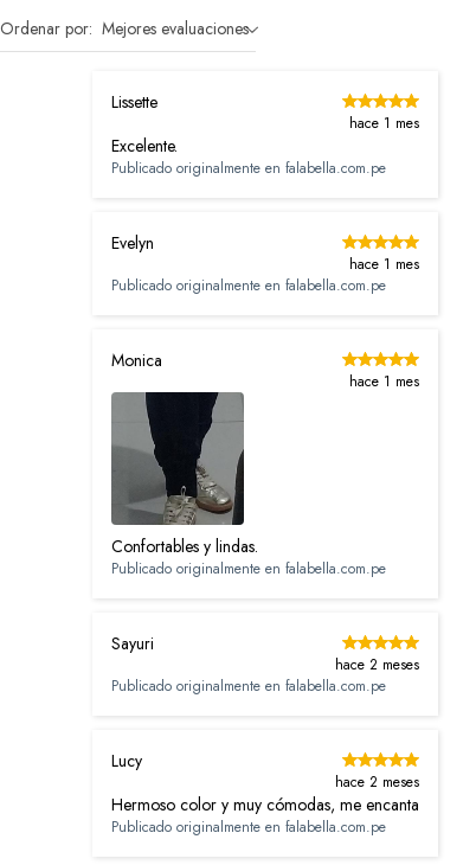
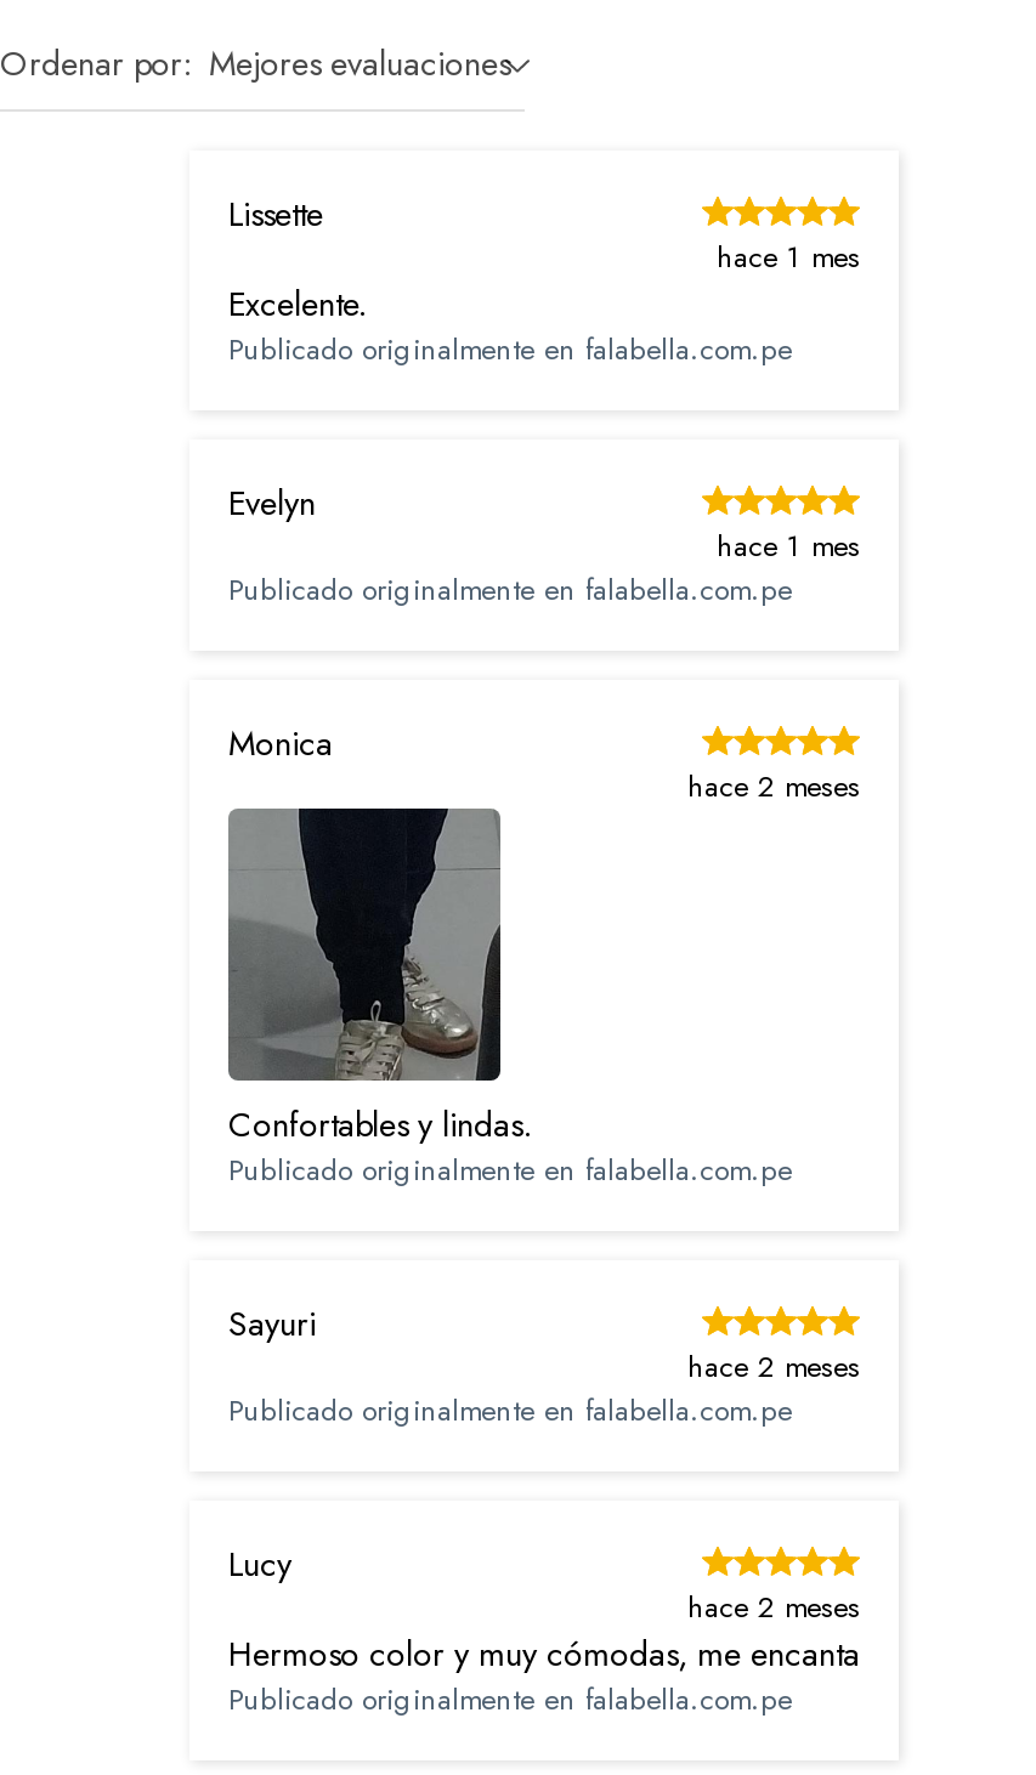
[349,371,419,392] hace 1 mes -> [687,765,860,809] hace 2 meses

